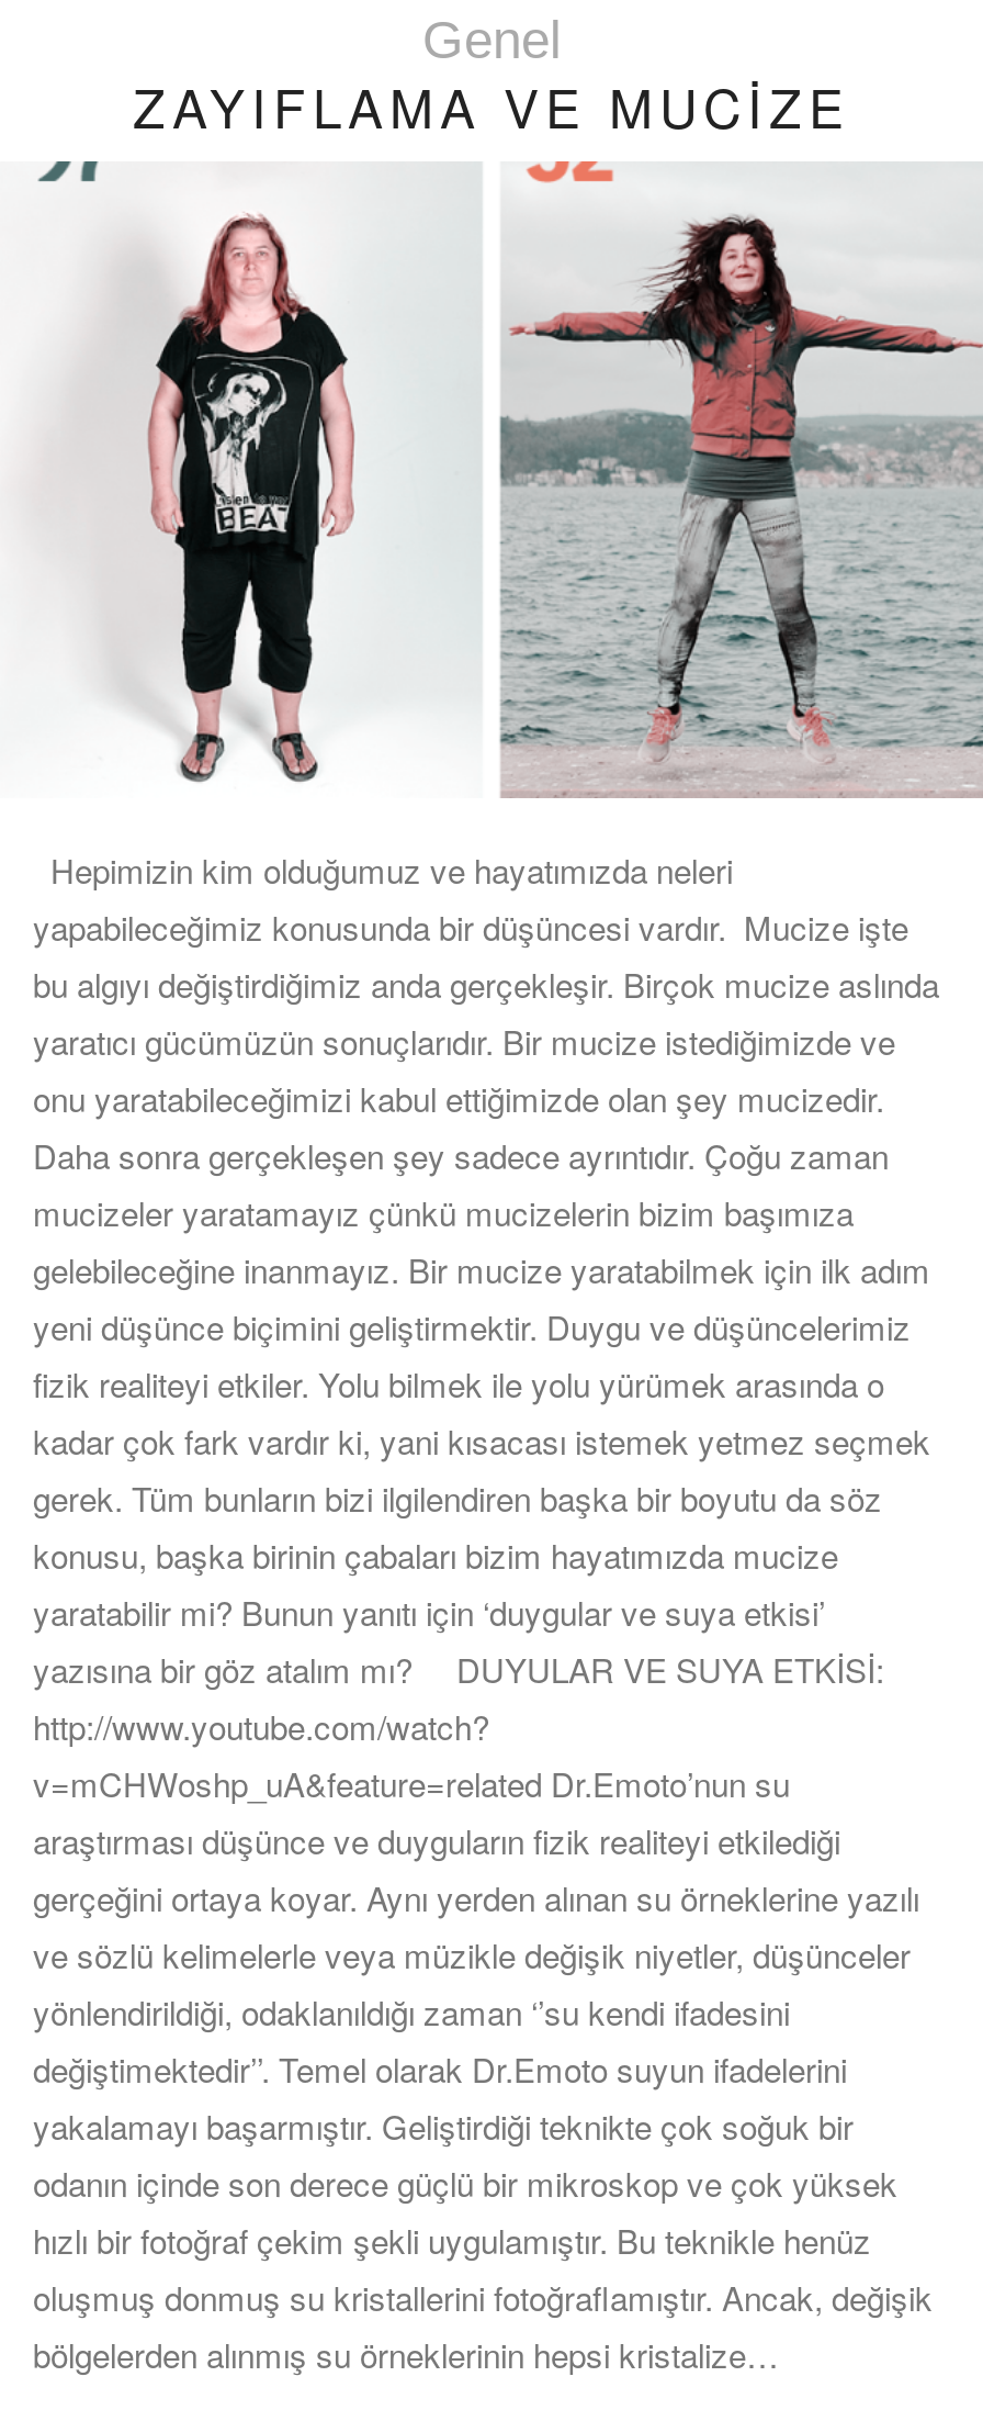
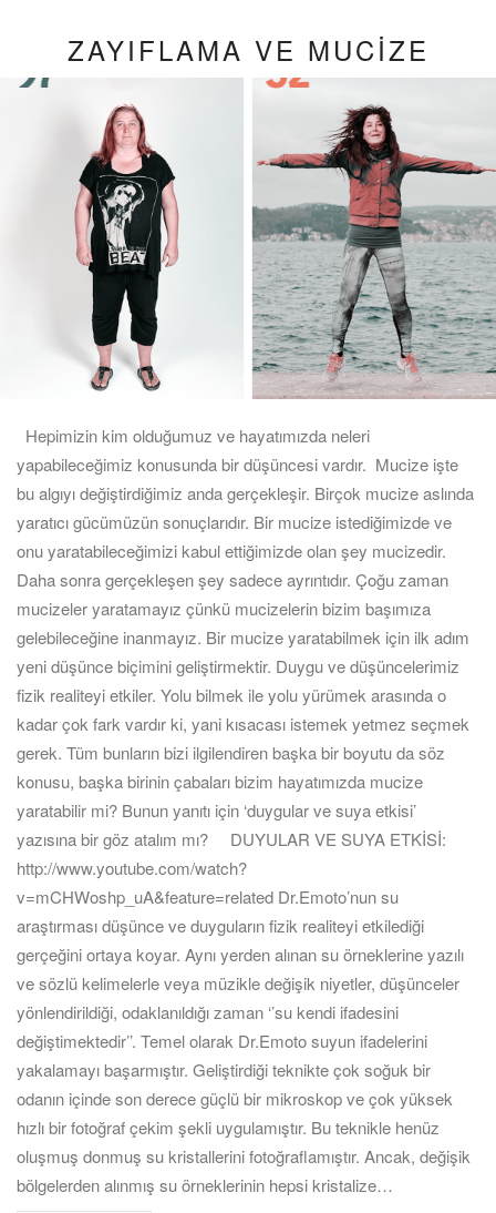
[422,11,561,70] Genel -> none

